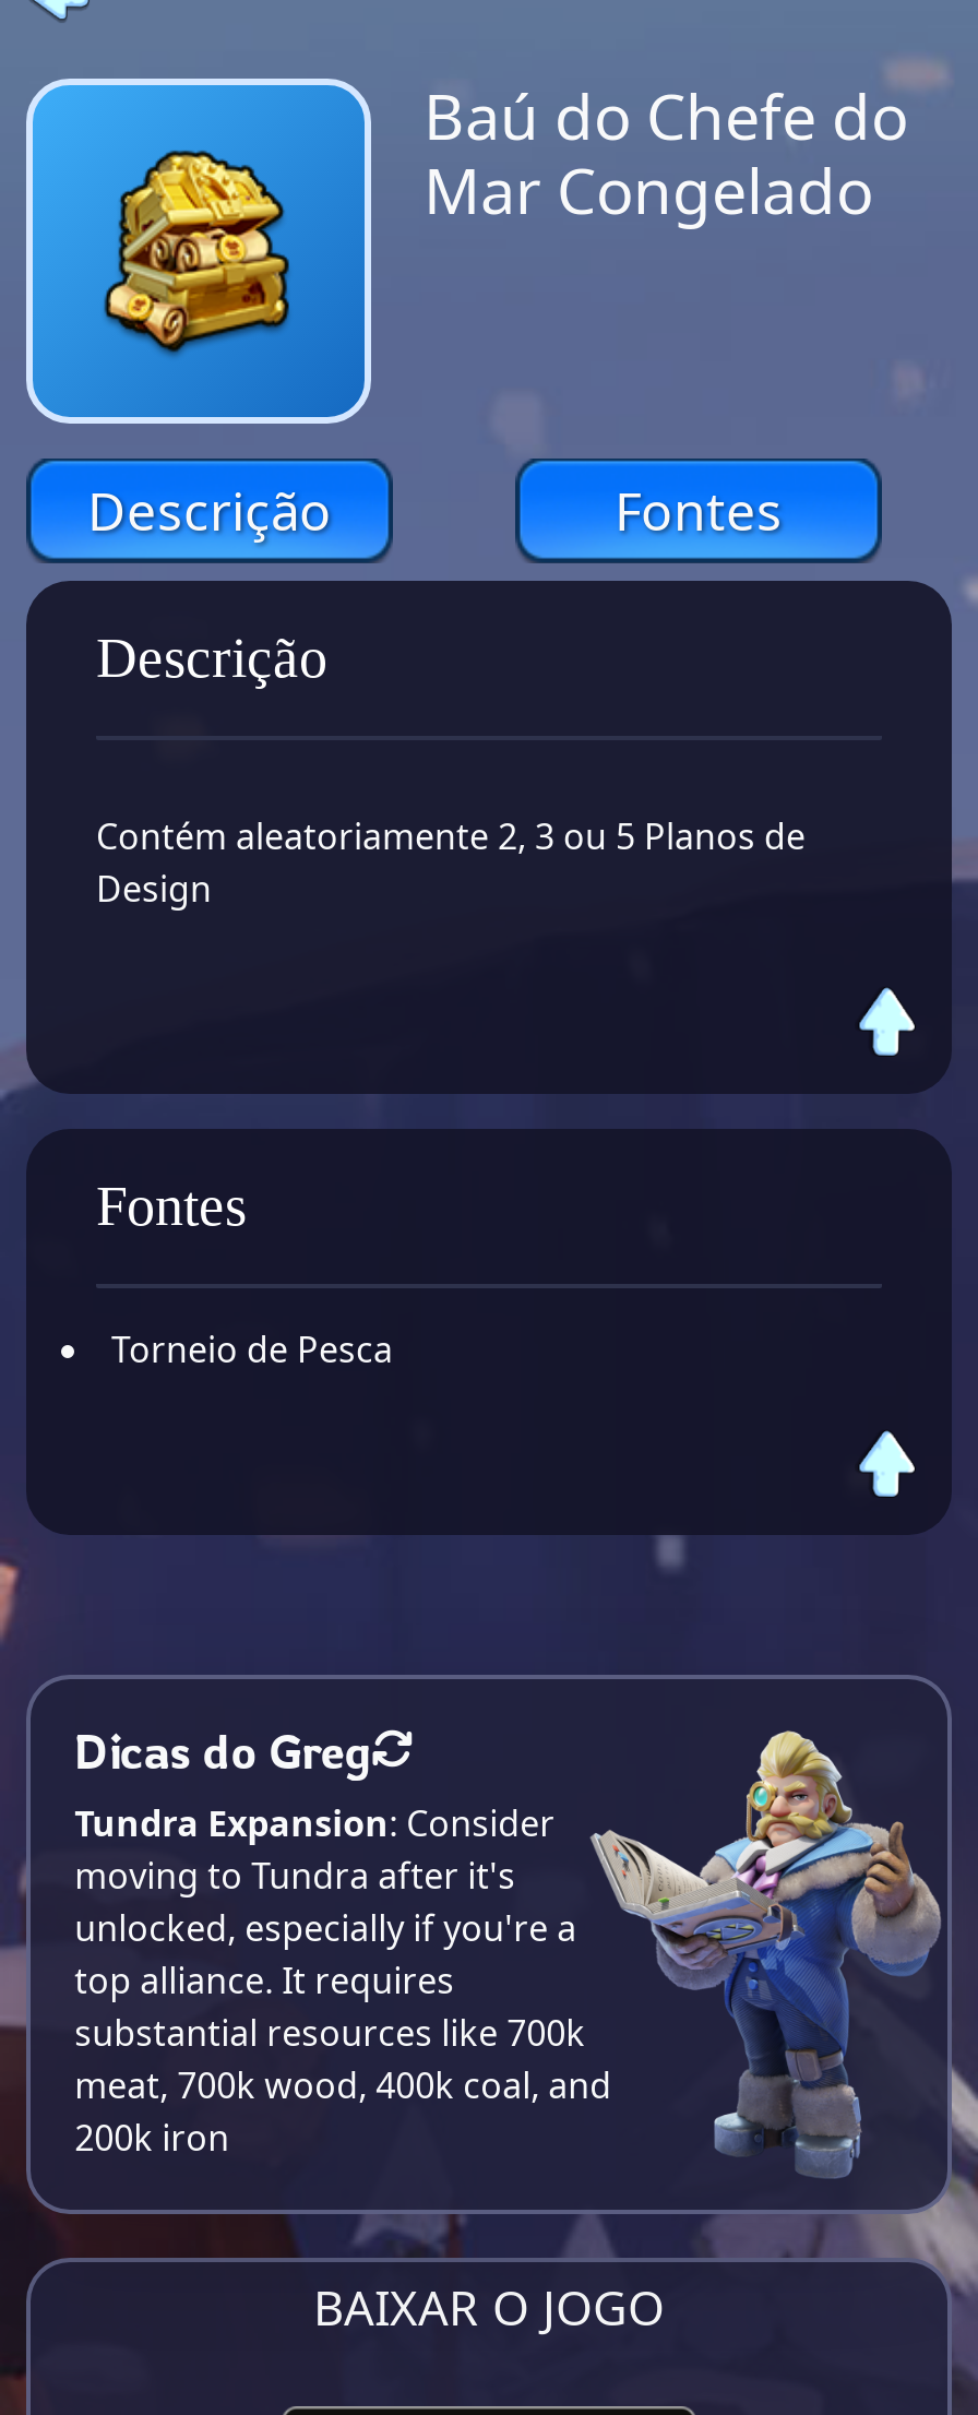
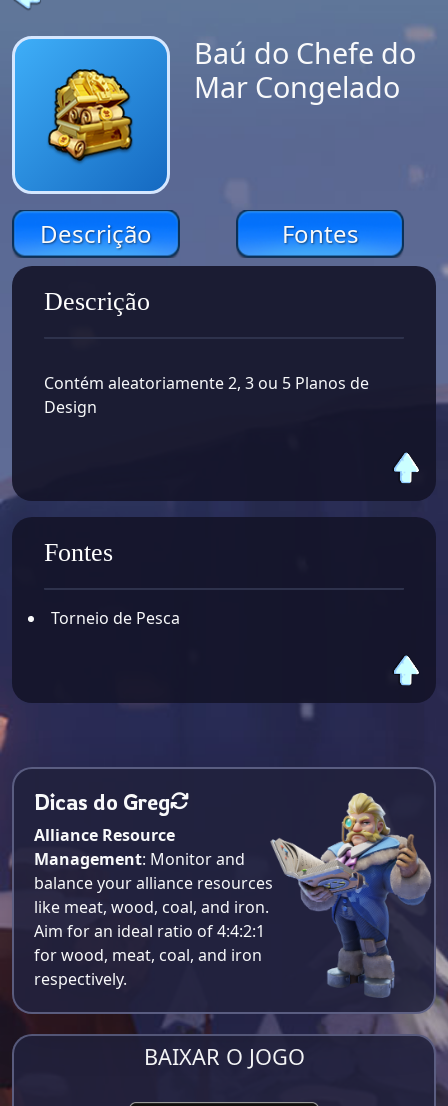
[74,1799,611,2161] Tundra Expansion: Consider | moving to Tundra after it's | unlocked, especially if you're a | top alliance. It requires | substantial resources like 700k | meat, 700k wood, 400k coal, and | 200k iron -> [34,824,273,990] Alliance Resource | Management: Monitor and | balance your alliance resources | like meat, wood, coal, and iron. | Aim for an ideal ratio of 4:4:2:1 | for wood, meat, coal, and iron | respectively.

